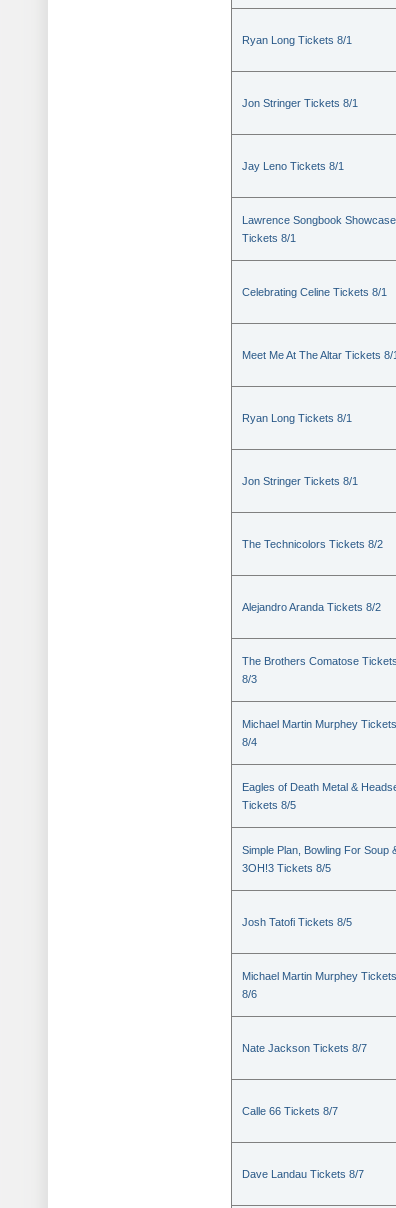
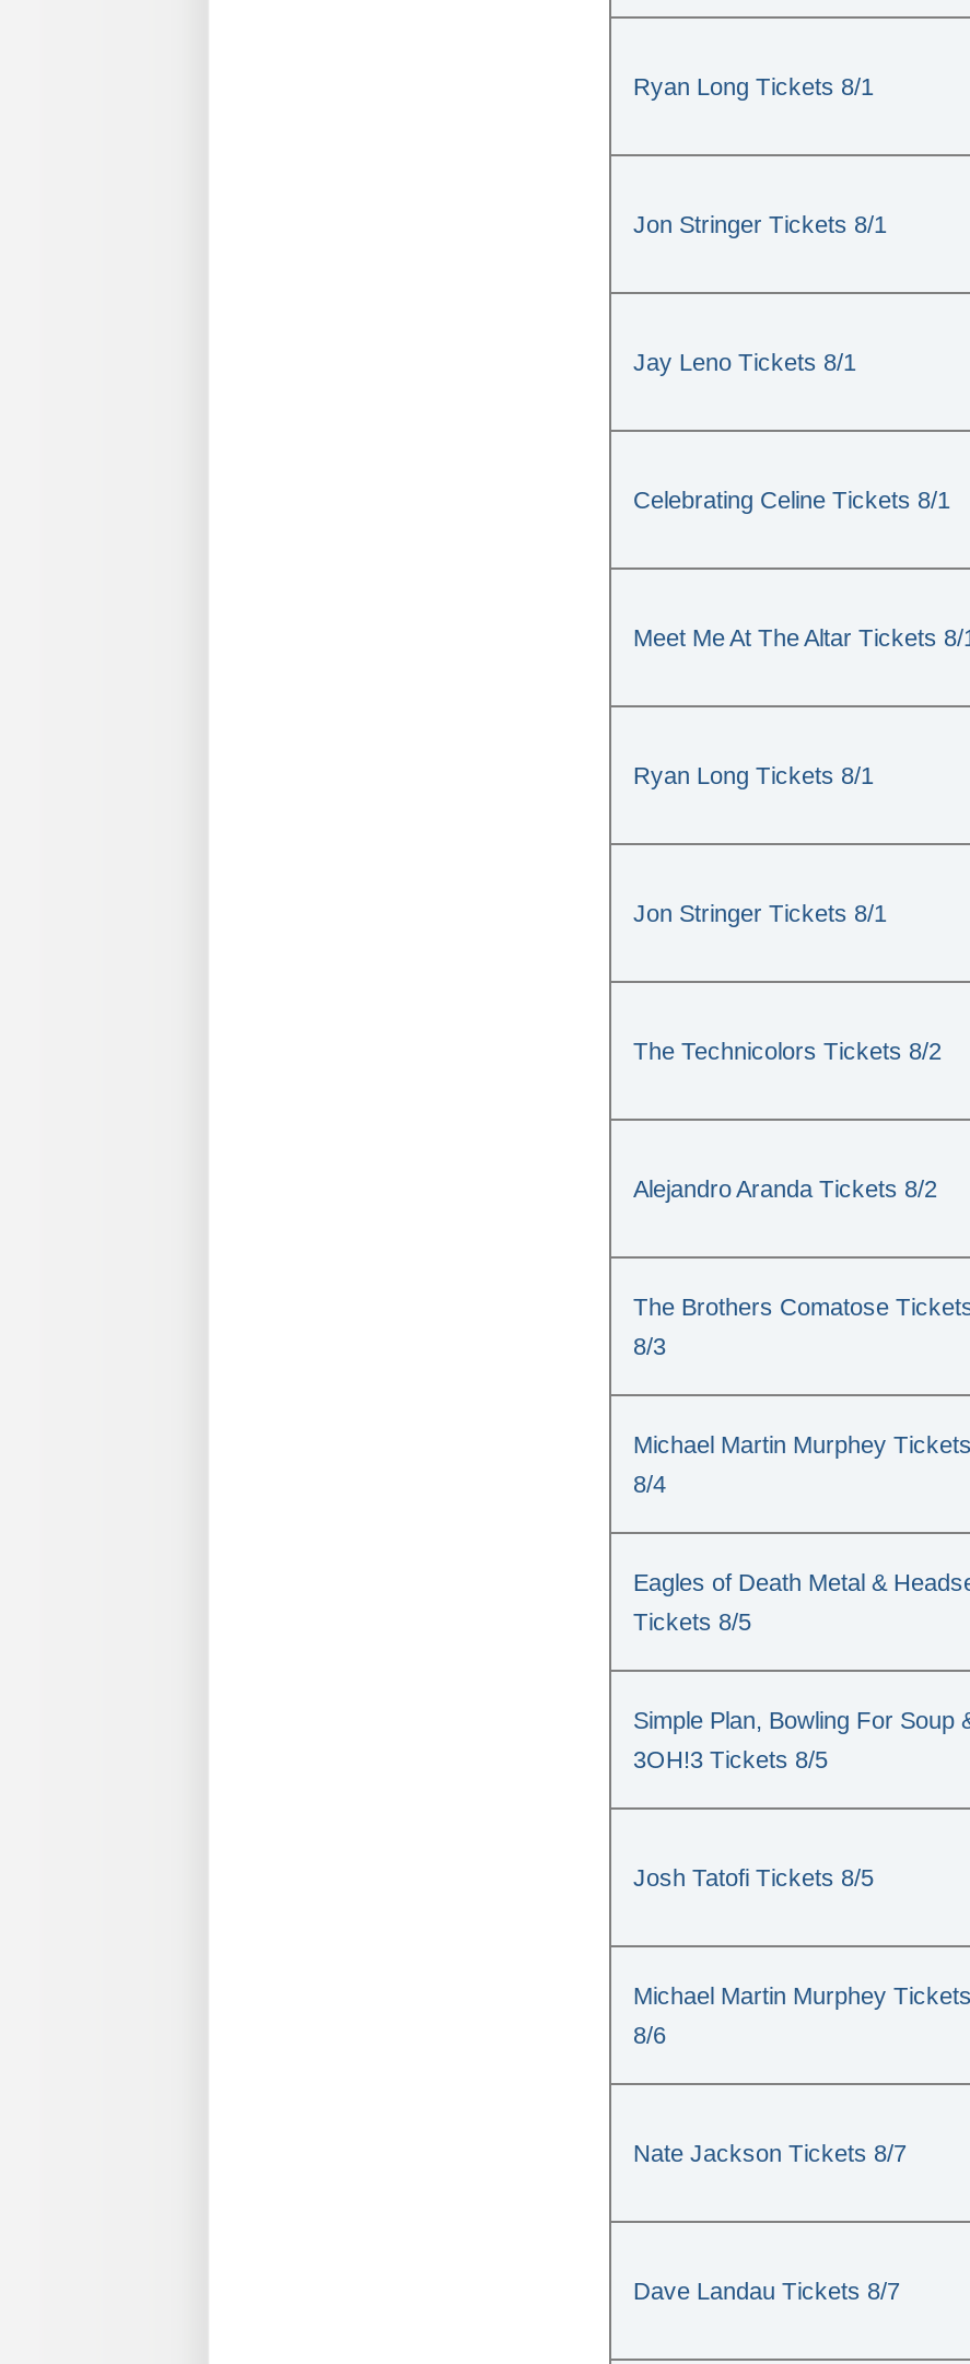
[242,214,396,244] Lawrence Songbook Showcase | Tickets 8/1 -> none
[242,1105,338,1117] Calle 66 Tickets 8/7 -> none

